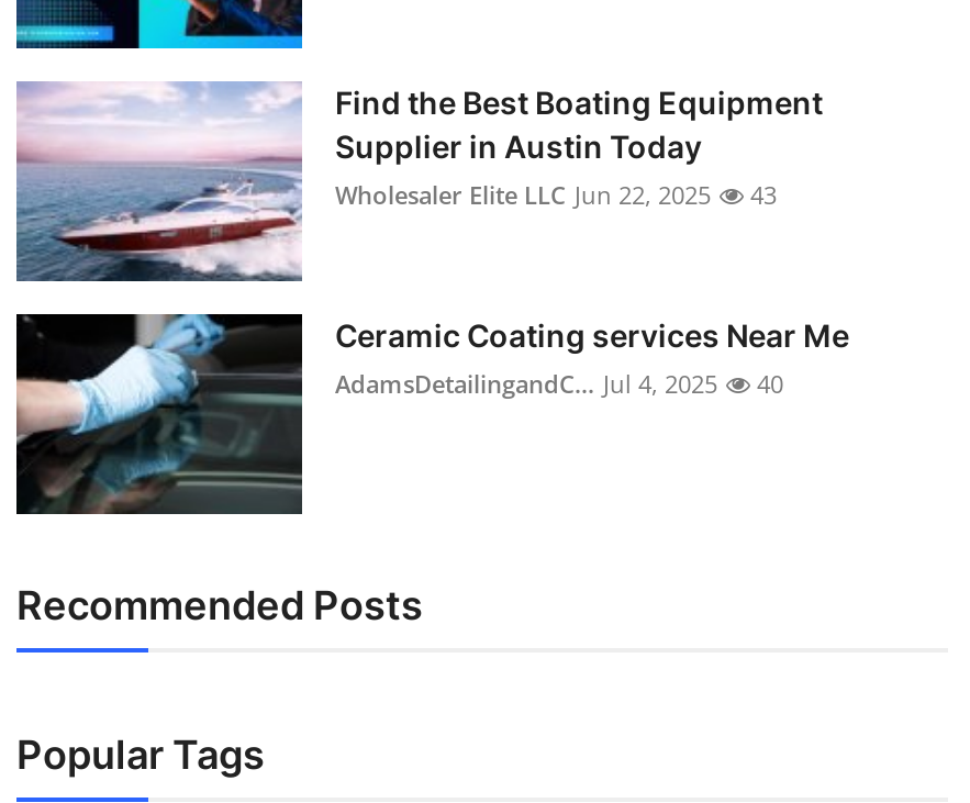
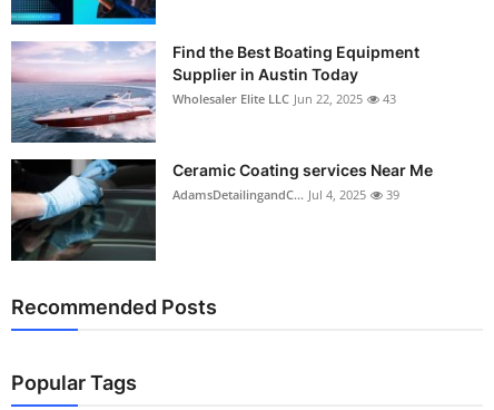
[335,368,783,401] AdamsDetailingandC... Jul 4, 2025 40 -> [172,187,399,203] AdamsDetailingandC... Jul 4, 2025 39

